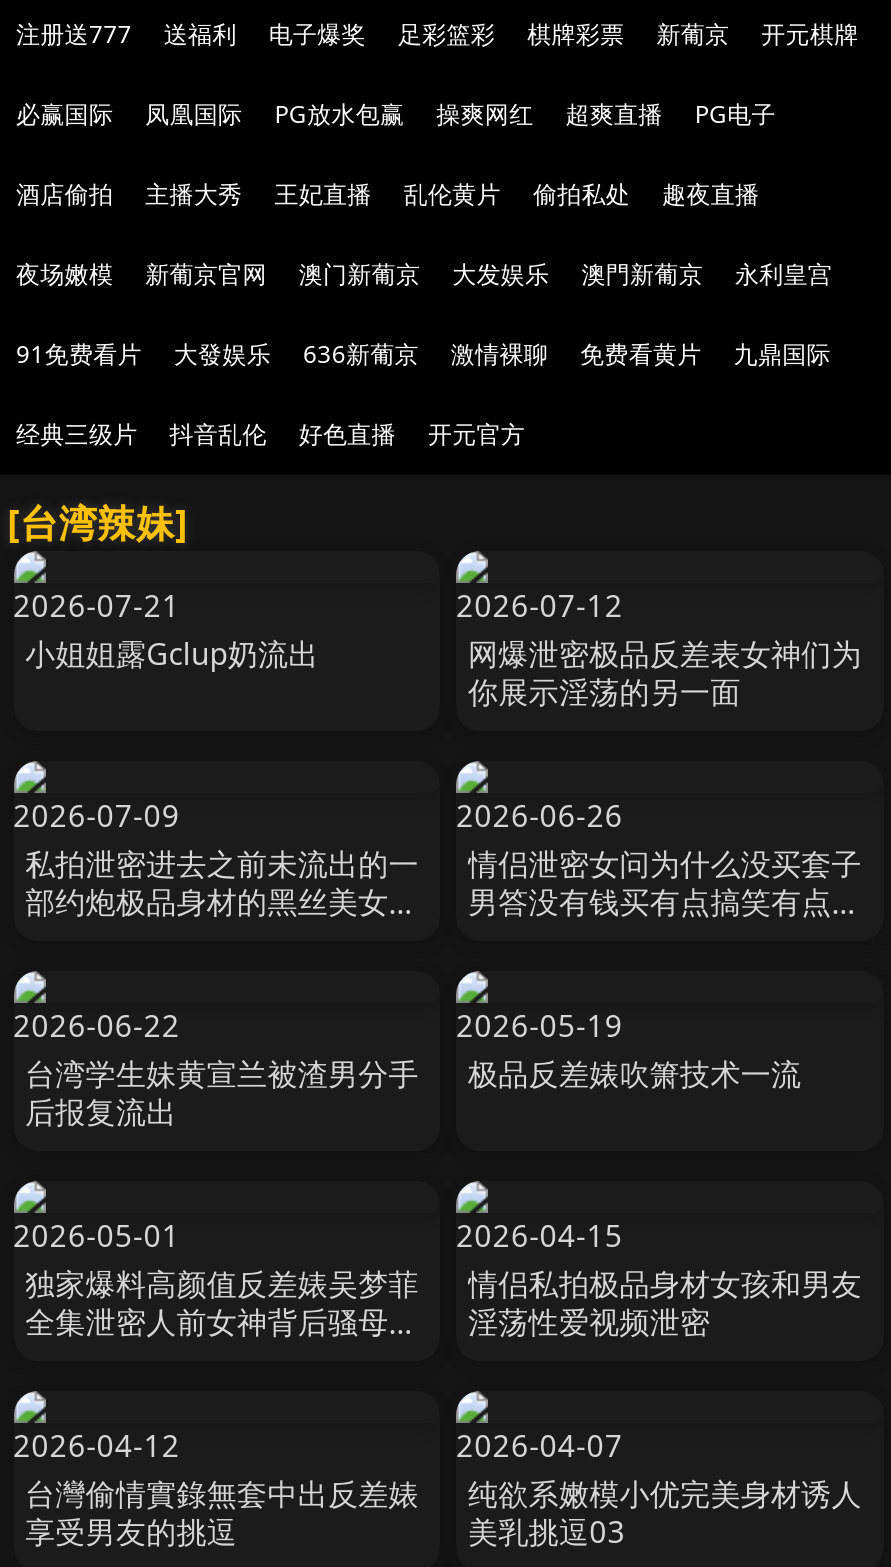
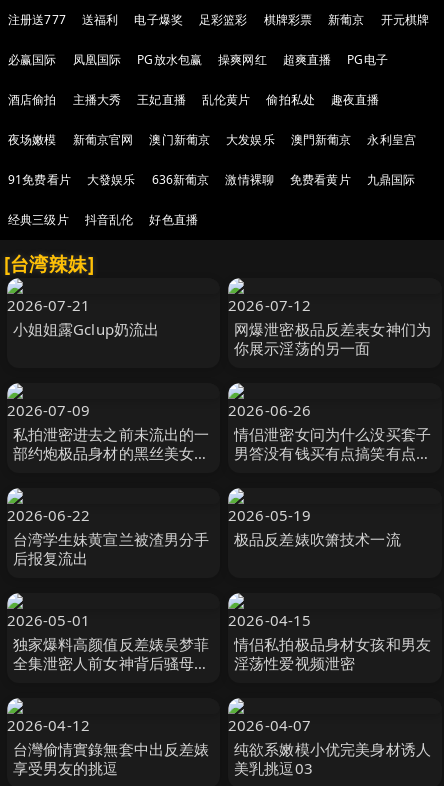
[428,417,525,451] 开元官方 -> none

